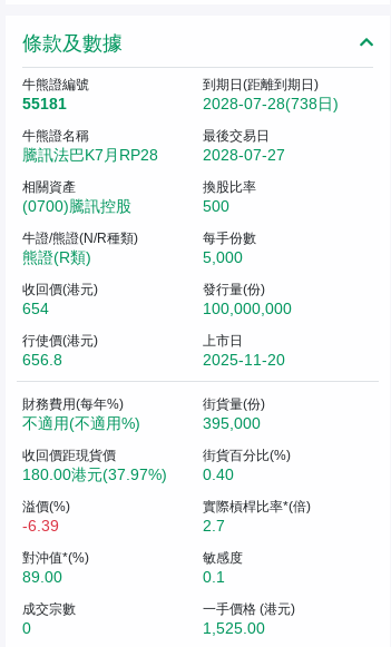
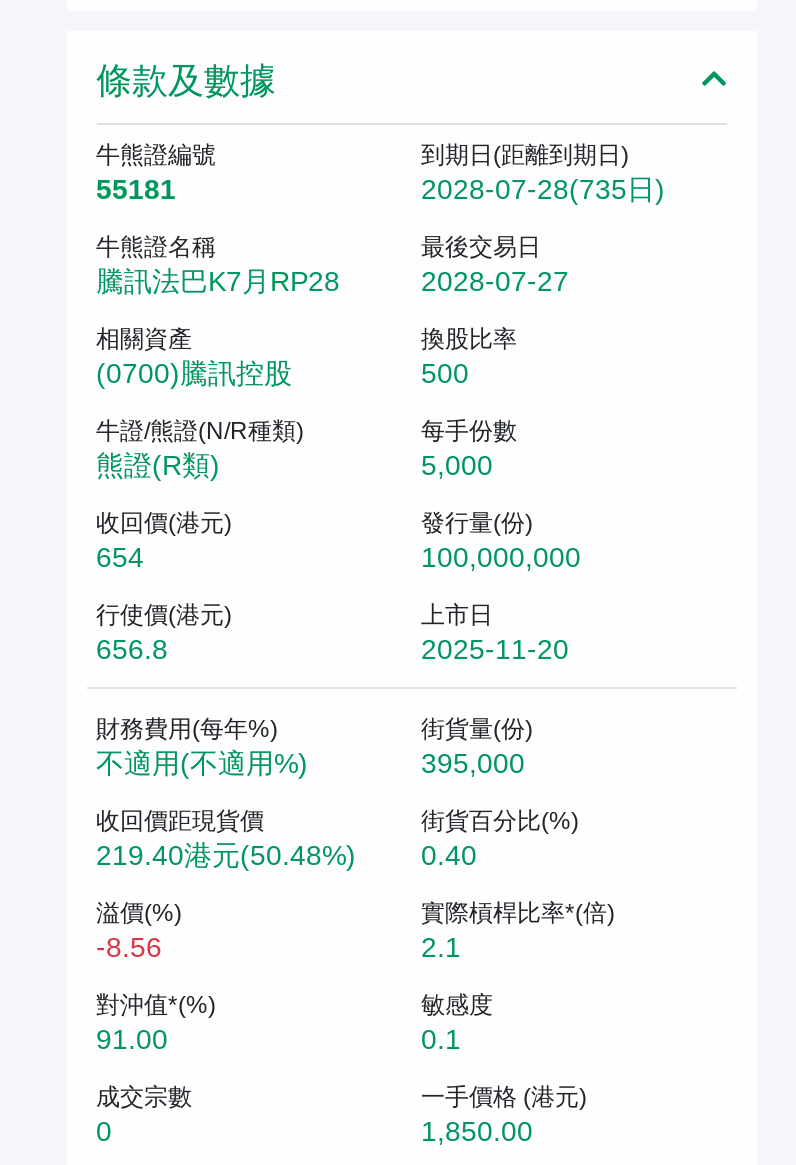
[203,94,339,112] 2028-07-28(738日) -> [421,172,665,204] 2028-07-28(735日)
[22,465,167,483] 180.00港元(37.97%) -> [96,838,356,870] 219.40港元(50.48%)
[22,516,58,534] -6.39 -> [96,930,162,962] -8.56
[203,516,225,534] 2.7 -> [421,930,461,962] 2.1
[22,567,62,585] 89.00 -> [96,1022,168,1054] 91.00
[203,619,265,636] 1,525.00 -> [421,1114,533,1146] 1,850.00

